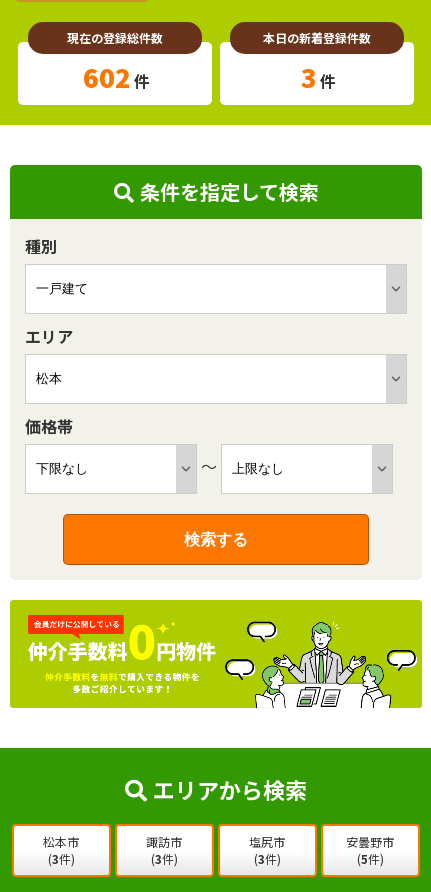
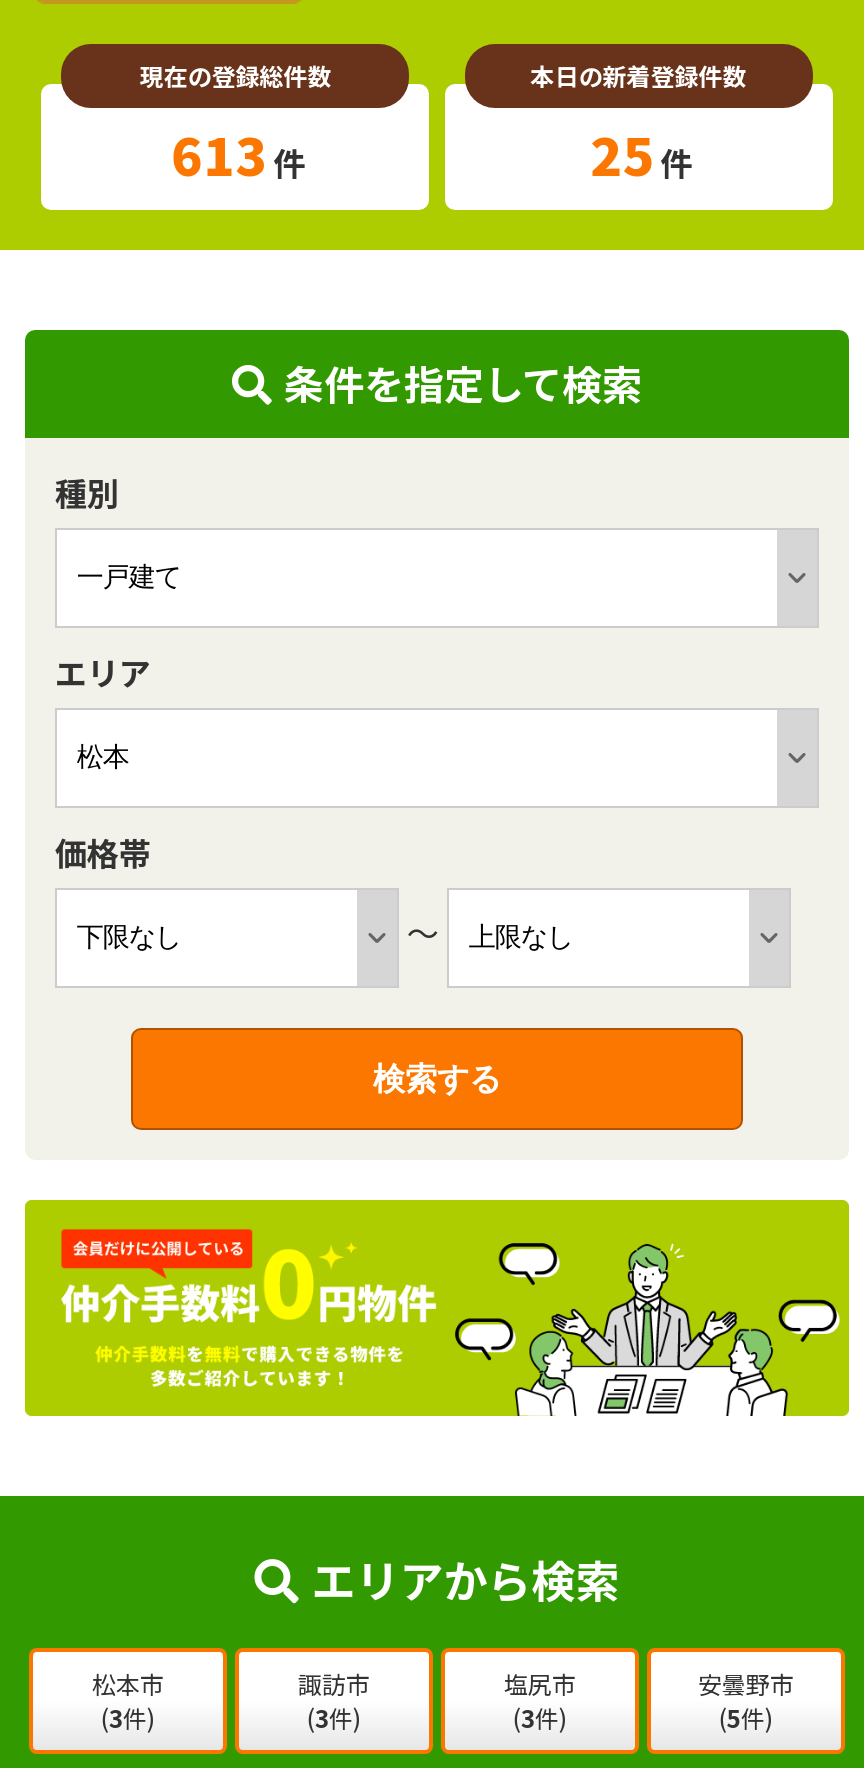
[83,58,150,95] 602 件 -> [171,116,305,190] 613 件
[301,58,336,95] 3 件 -> [591,116,693,190] 25 件

